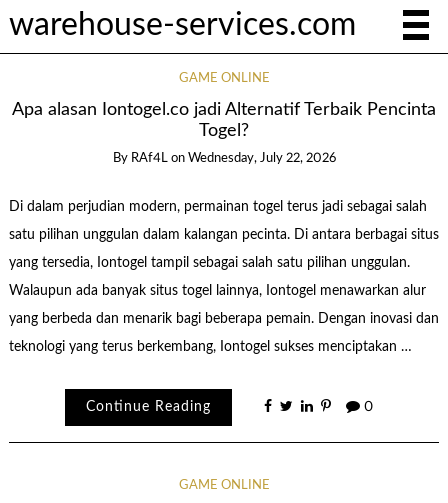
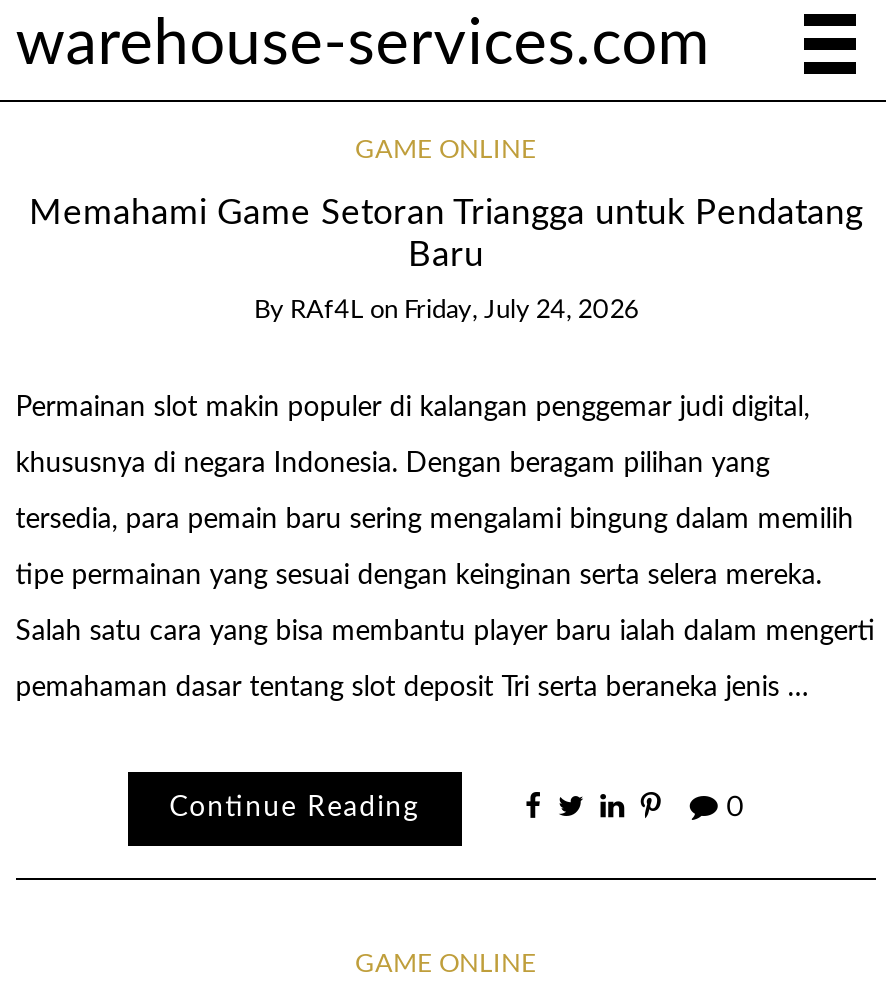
[12,101,436,139] Apa alasan Iontogel.co jadi Alternatif Terbaik Pencinta | Togel? -> [29,196,863,272] Memahami Game Setoran Triangga untuk Pendatang | Baru
[112,152,335,165] By RAf4L on Wednesday, July 22, 2026 -> [254,299,638,325] By RAf4L on Friday, July 24, 2026
[9,200,427,214] Di dalam perjudian modern, permainan togel terus jadi sebagai salah -> [16,393,810,421] Permainan slot makin populer di kalangan penggemar judi digital,
[9,228,439,242] satu pilihan unggulan dalam kalangan pecinta. Di antara berbagai situs -> [16,449,770,477] khususnya di negara Indonesia. Dengan beragam pilihan yang
[9,256,410,270] yang tersedia, Iontogel tampil sebagai salah satu pilihan unggulan. -> [16,505,854,533] tersedia, para pemain baru sering mengalami bingung dalam memilih
[9,284,426,298] Walaupun ada banyak situs togel lainnya, Iontogel menawarkan alur -> [16,561,822,589] tipe permainan yang sesuai dengan keinginan serta selera mereka.
[9,312,439,326] yang berbeda dan menarik bagi beberapa pemain. Dengan inovasi dan -> [16,617,876,645] Salah satu cara yang bisa membantu player baru ialah dalam mengerti
[9,340,412,354] teknologi yang terus berkembang, Iontogel sukses menciptakan … -> [16,673,810,701] pemahaman dasar tentang slot deposit Tri serta beraneka jenis …

